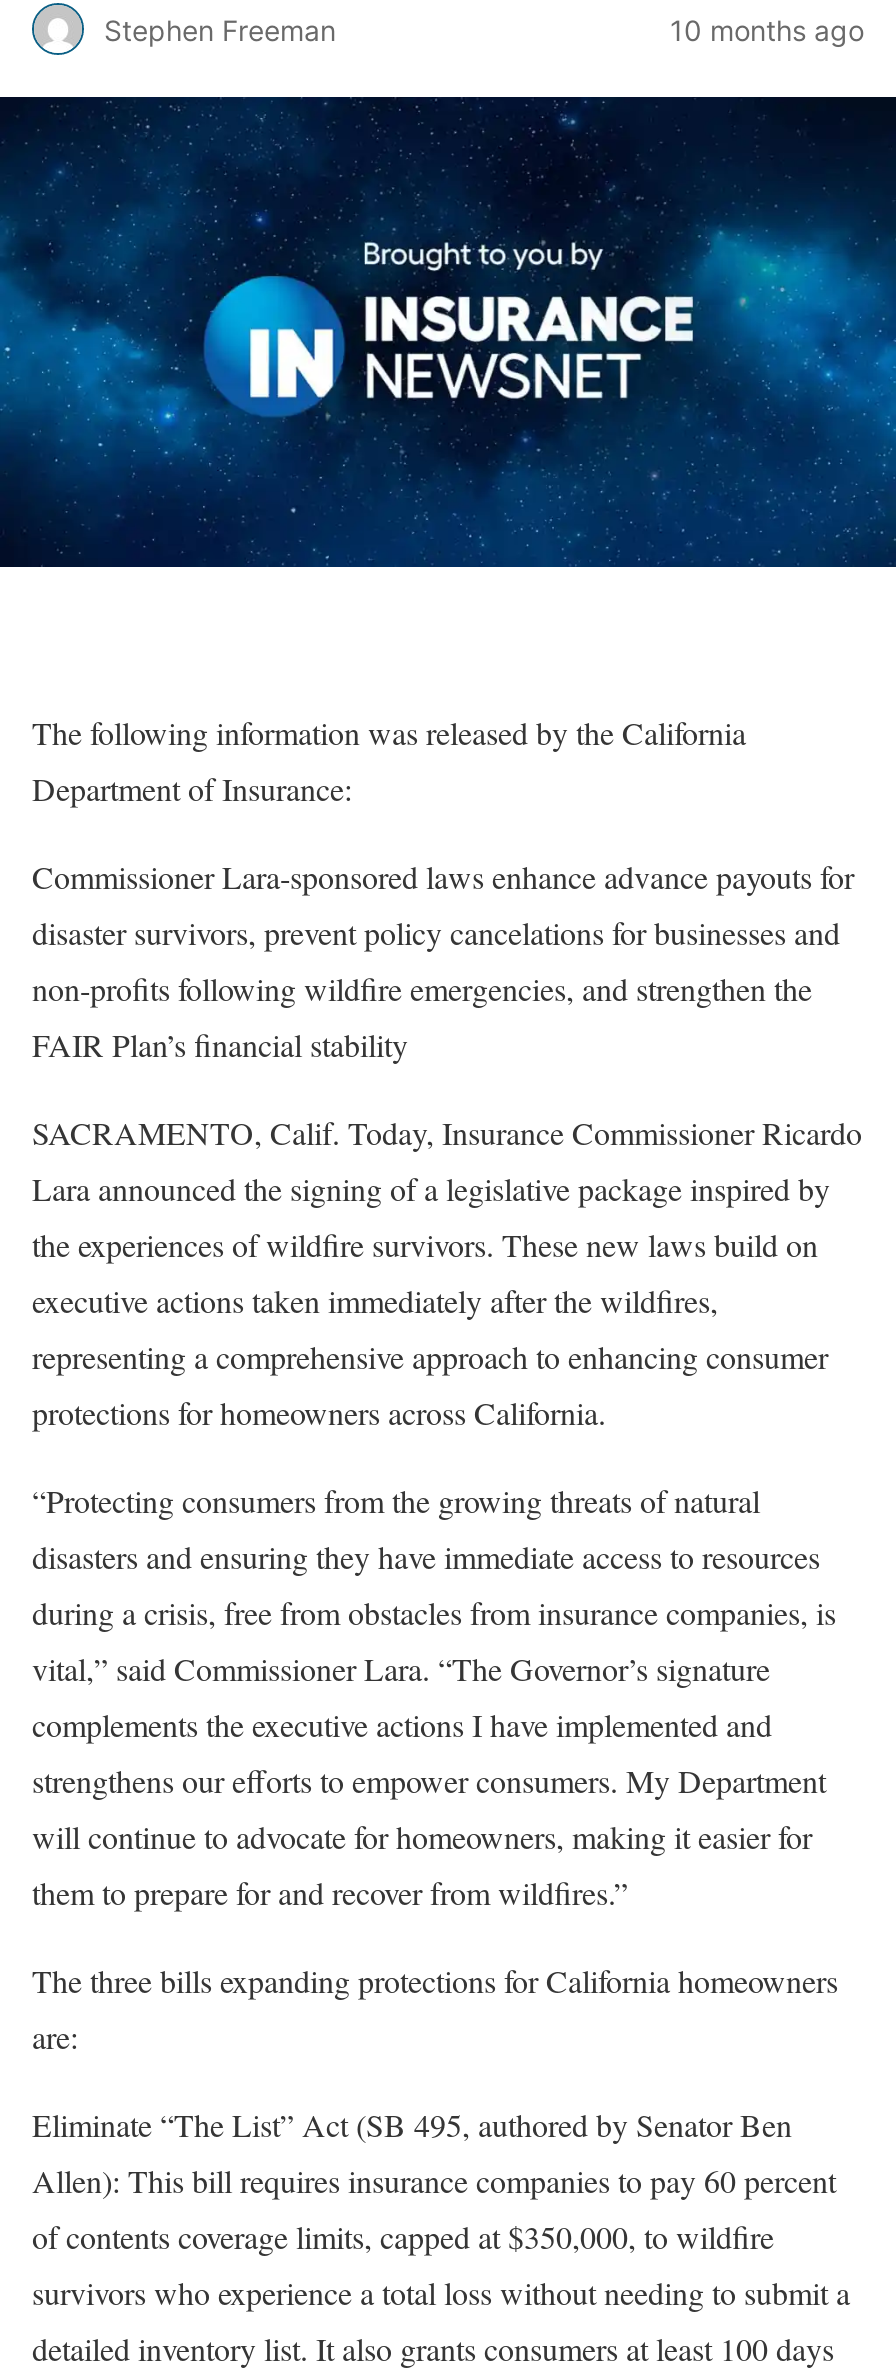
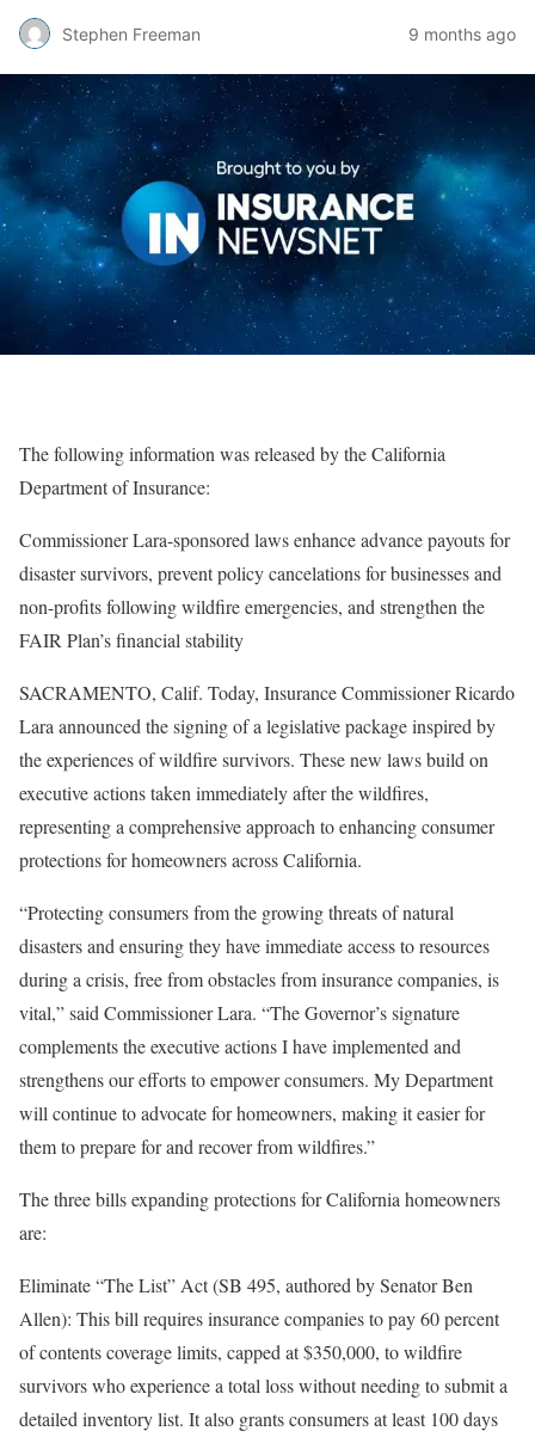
[670,12,864,46] 10 months ago -> [408,23,516,44] 9 months ago

